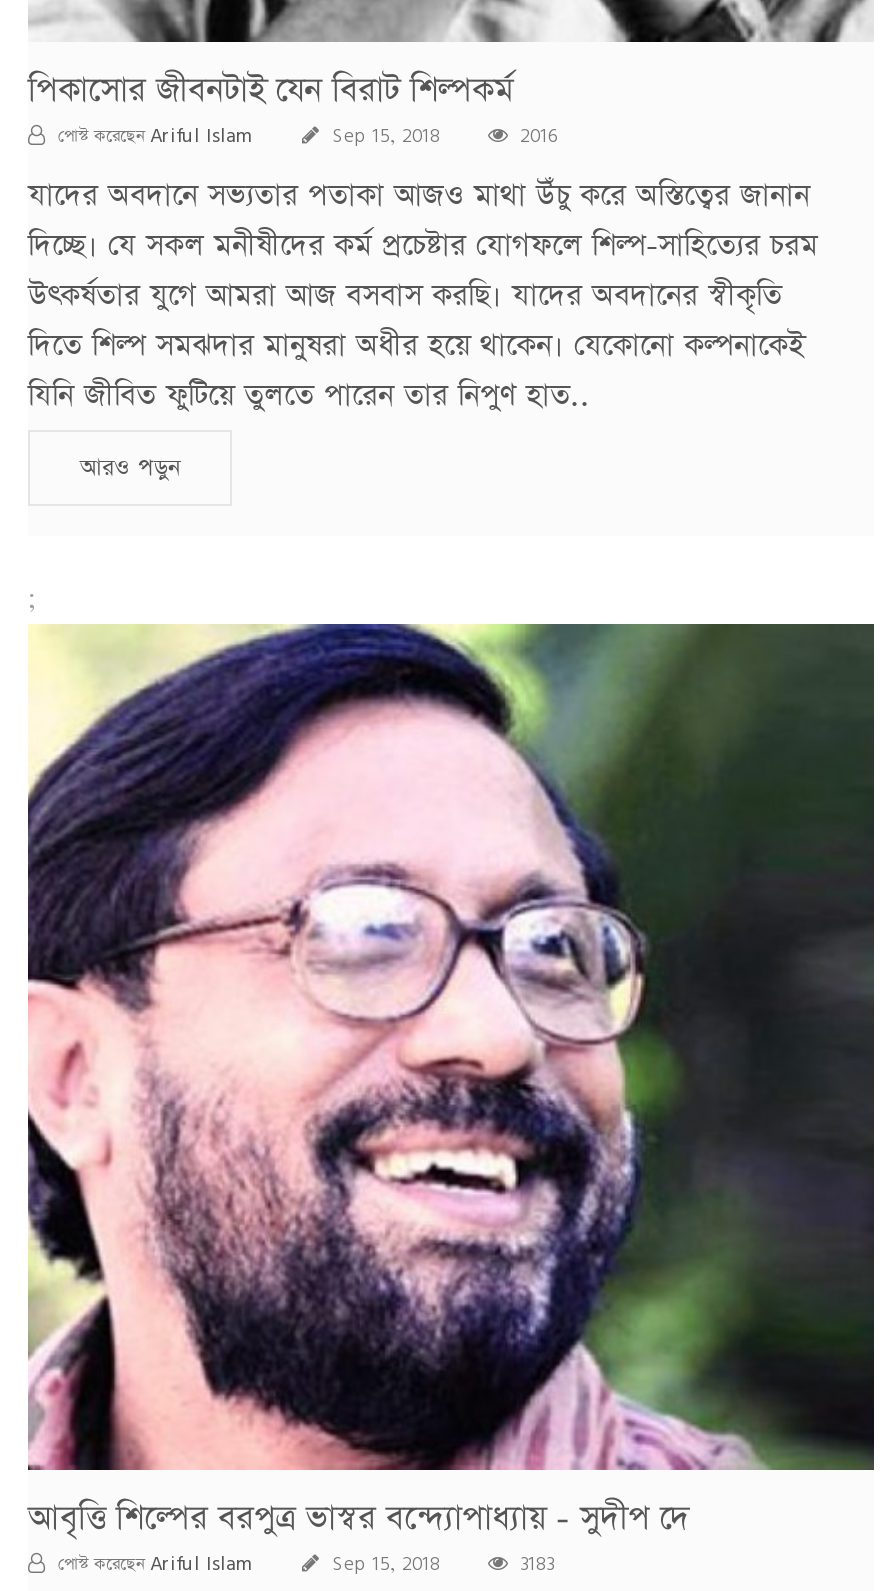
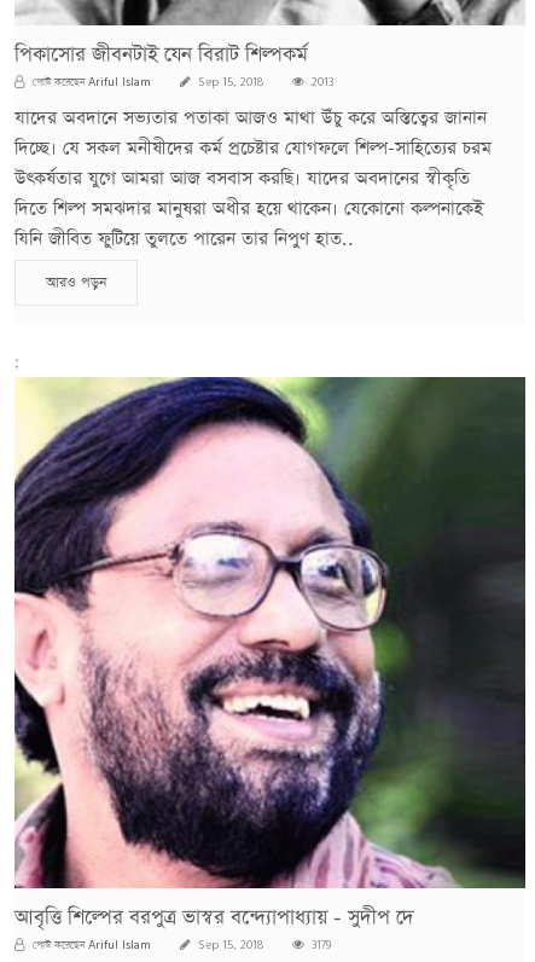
[514,123,558,147] 2016 -> [308,75,333,89] 2013
[514,1551,554,1575] 3183 -> [308,937,331,952] 3179

